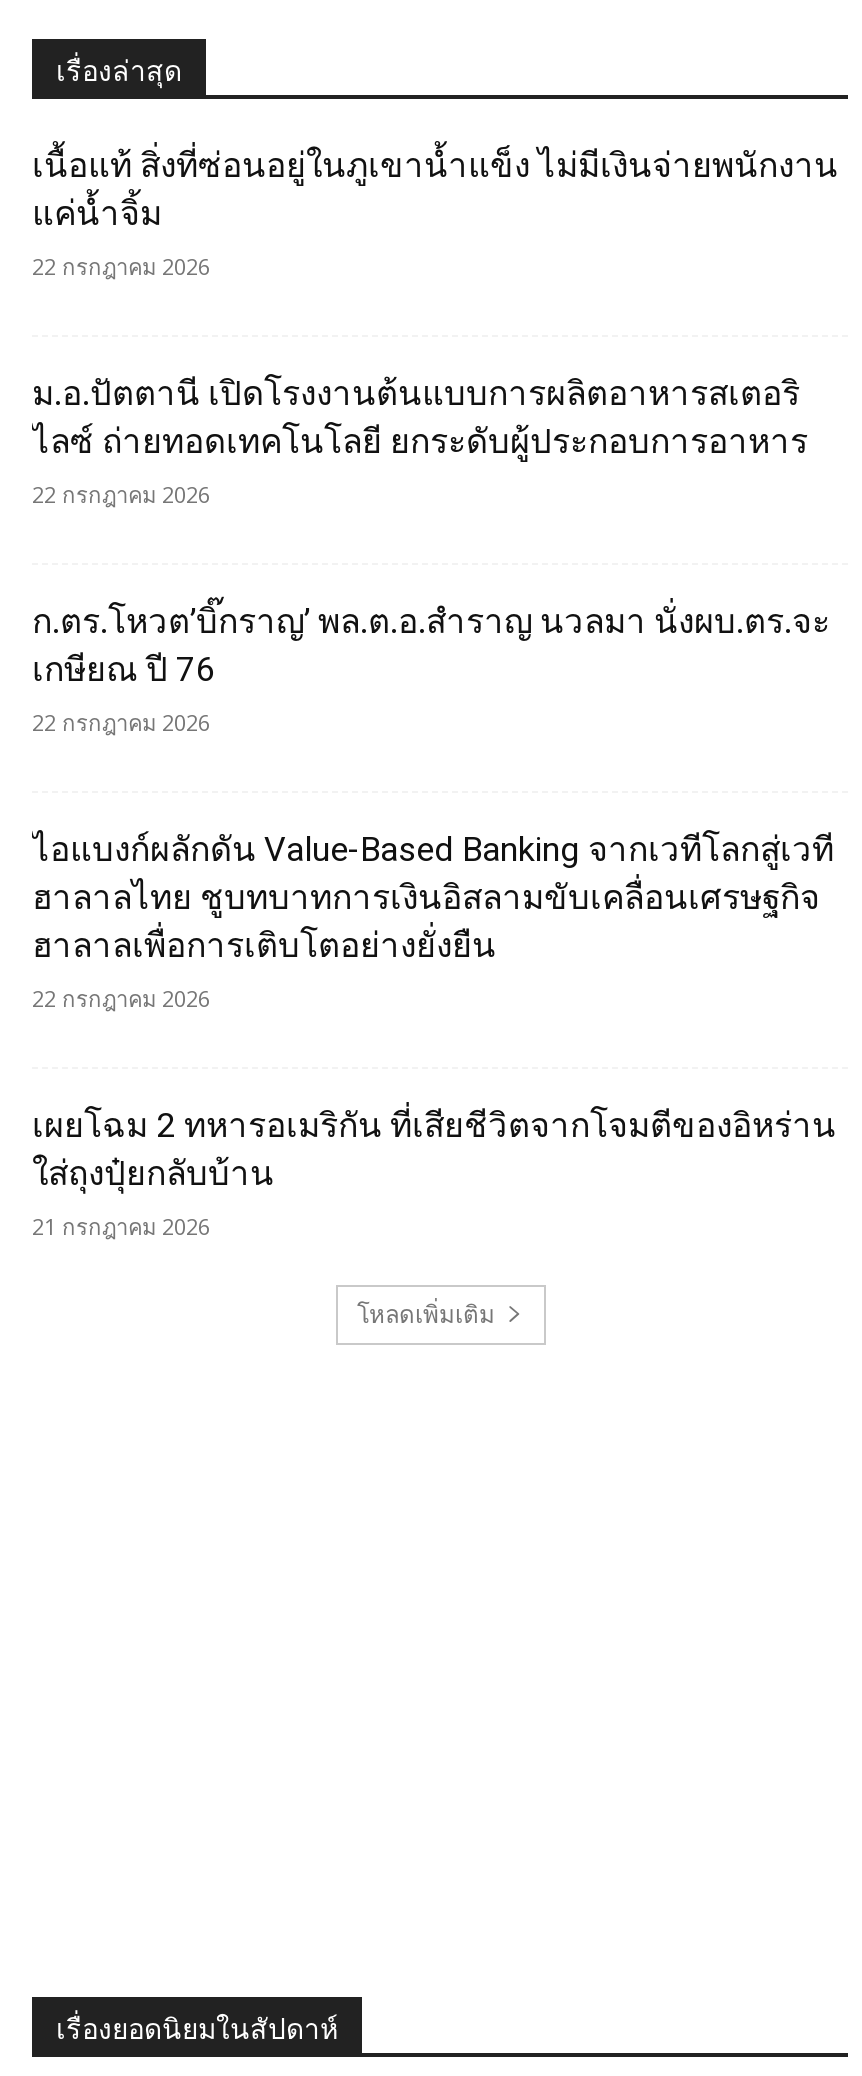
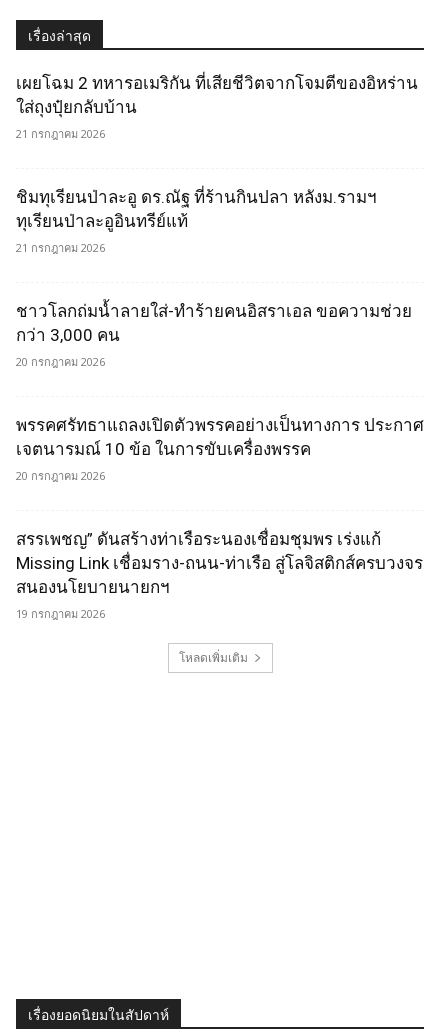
[32,146,838,1014] เนื้อแท้ สิ่งที่ซ่อนอยู่ในภูเขาน้ำแข็ง ไม่มีเงินจ่ายพนักงาน | แค่น้ำจิ้ม | 22 กรกฎาคม 2026 | ม.อ.ปัตตานี เปิดโรงงานต้นแบบการผลิตอาหารสเตอริ | ไลซ์ ถ่ายทอดเทคโนโลยี ยกระดับผู้ประกอบการอาหาร | 22 กรกฎาคม 2026 | ก.ตร.โหวต’บิ๊กราญ’ พล.ต.อ.สำราญ นวลมา นั่งผบ.ตร.จะ | เกษียณ ปี 76 | 22 กรกฎาคม 2026 | ไอแบงก์ผลักดัน Value-Based Banking จากเวทีโลกสู่เวที | ฮาลาลไทย ชูบทบาทการเงินอิสลามขับเคลื่อนเศรษฐกิจ | ฮาลาลเพื่อการเติบโตอย่างยั่งยืน | 22 กรกฎาคม 2026 -> none
moved [32,1106,836,1242] -> [16,73,418,141]: เผยโฉม 2 ทหารอเมริกัน ที่เสียชีวิตจากโจมตีของอิหร่าน | ใส่ถุงปุ๋ยกลับบ้าน | 21 กรกฎาคม 2026
none -> [16,187,424,621] ชิมทุเรียนป่าละอู ดร.ณัฐ ที่ร้านกินปลา หลังม.รามฯ | ทุเรียนป่าละอูอินทรีย์แท้ | 21 กรกฎาคม 2026 | ชาวโลกถ่มน้ำลายใส่-ทำร้ายคนอิสราเอล ขอความช่วย | กว่า 3,000 คน | 20 กรกฎาคม 2026 | พรรคศรัทธาแถลงเปิดตัวพรรคอย่างเป็นทางการ ประกาศ | เจตนารมณ์ 10 ข้อ ในการขับเครื่องพรรค | 20 กรกฎาคม 2026 | สรรเพชญ” ดันสร้างท่าเรือระนองเชื่อมชุมพร เร่งแก้ | Missing Link เชื่อมราง-ถนน-ท่าเรือ สู่โลจิสติกส์ครบวงจร | สนองนโยบายนายกฯ | 19 กรกฎาคม 2026

